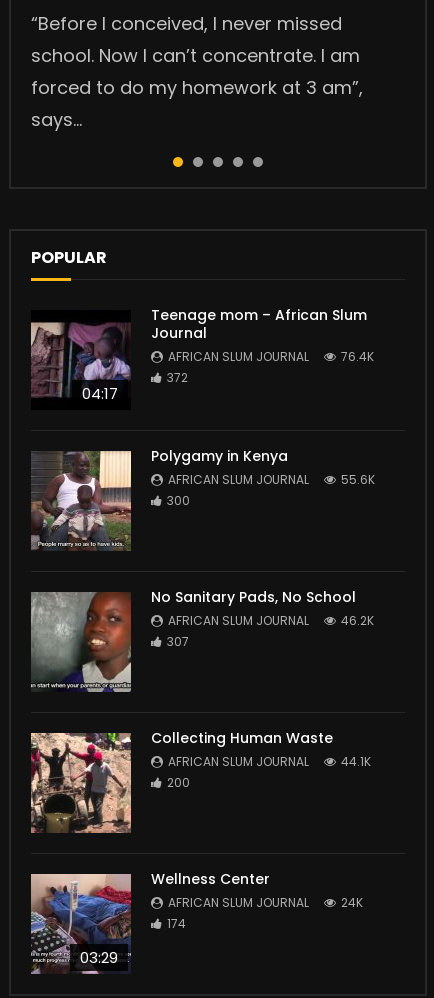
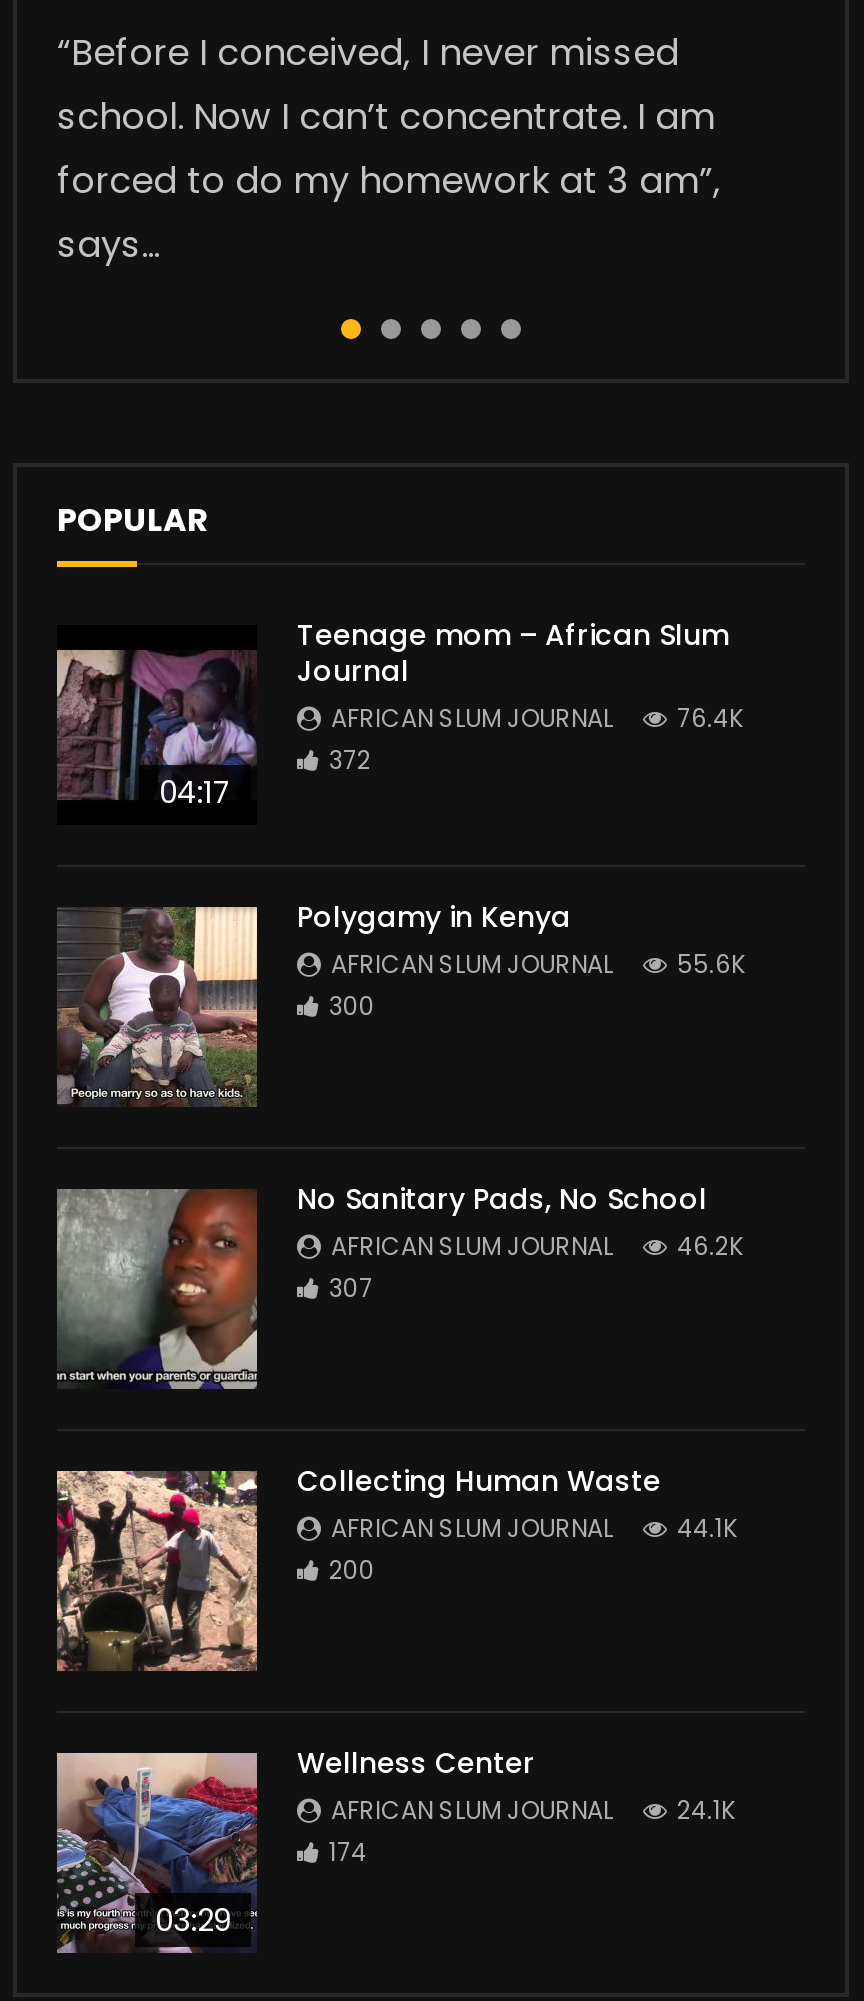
[168,894,363,911] AFRICAN SLUM JOURNAL 24K -> [331,1793,735,1827] AFRICAN SLUM JOURNAL 24.1K

